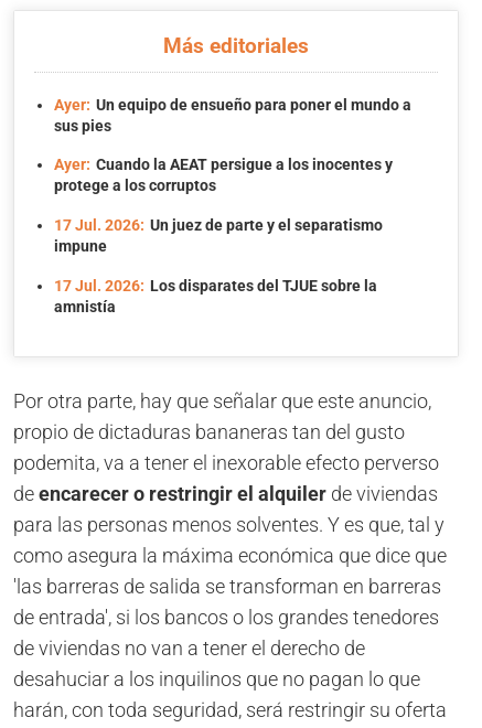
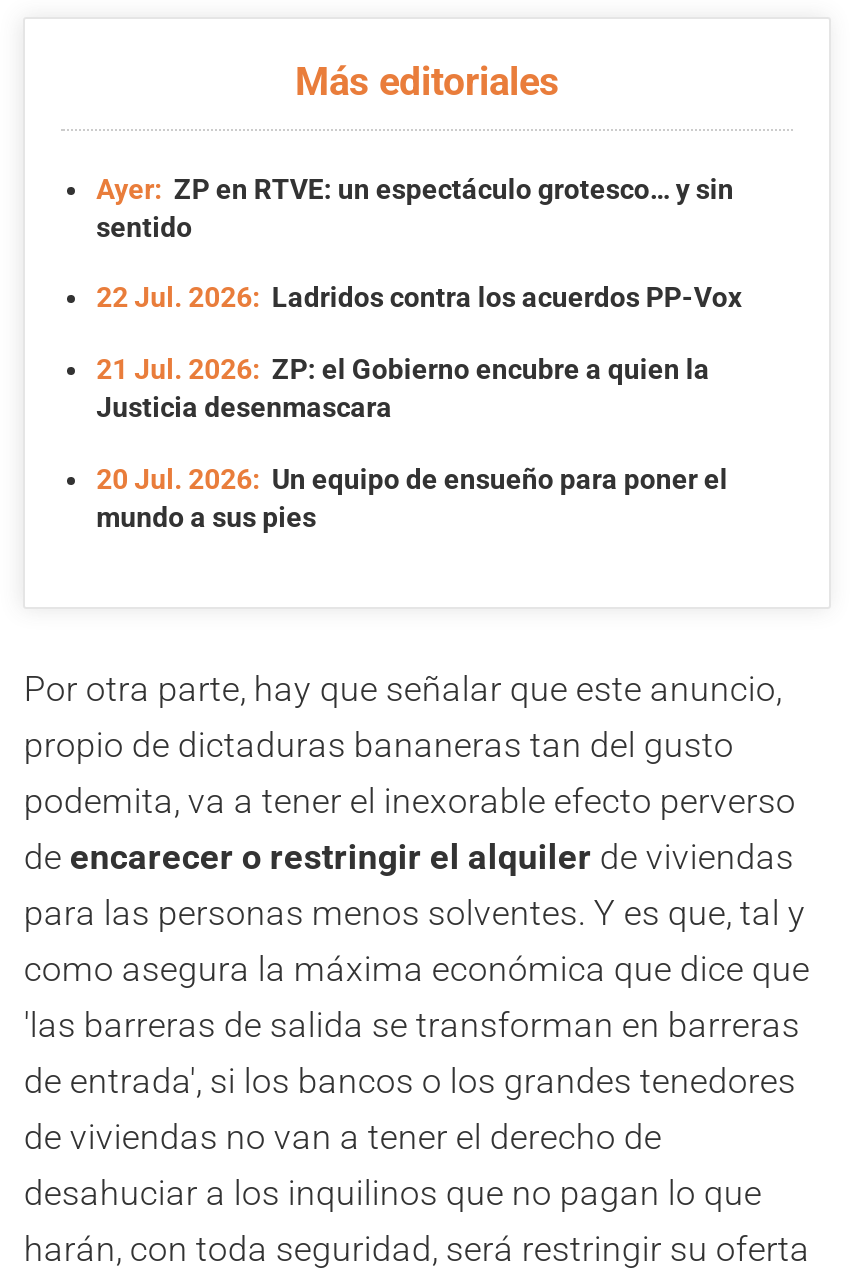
[54,95,412,134] Ayer: Un equipo de ensueño para poner el mundo a | sus pies -> [96,172,734,242] Ayer: ZP en RTVE: un espectáculo grotesco… y sin | sentido
[54,156,393,195] Ayer: Cuando la AEAT persigue a los inocentes y | protege a los corruptos -> [96,282,742,314] 22 Jul. 2026: Ladridos contra los acuerdos PP-Vox
[54,217,383,255] 17 Jul. 2026: Un juez de parte y el separatismo | impune -> [96,354,710,424] 21 Jul. 2026: ZP: el Gobierno encubre a quien la | Justicia desenmascara
[54,277,378,316] 17 Jul. 2026: Los disparates del TJUE sobre la | amnistía -> [96,463,728,533] 20 Jul. 2026: Un equipo de ensueño para poner el | mundo a sus pies

